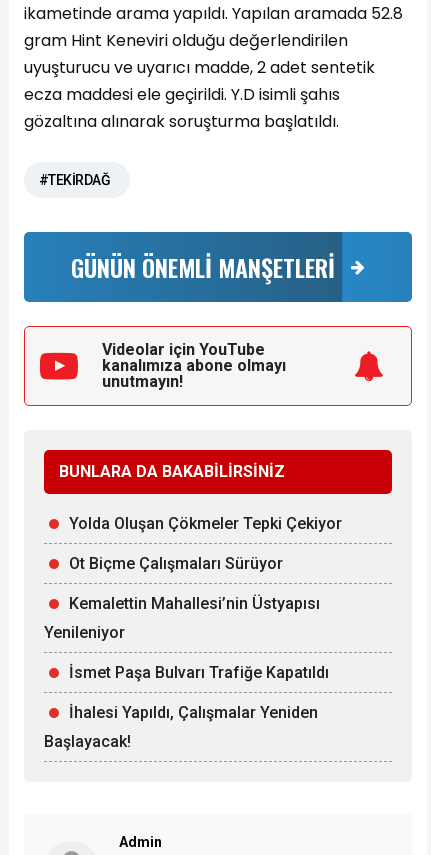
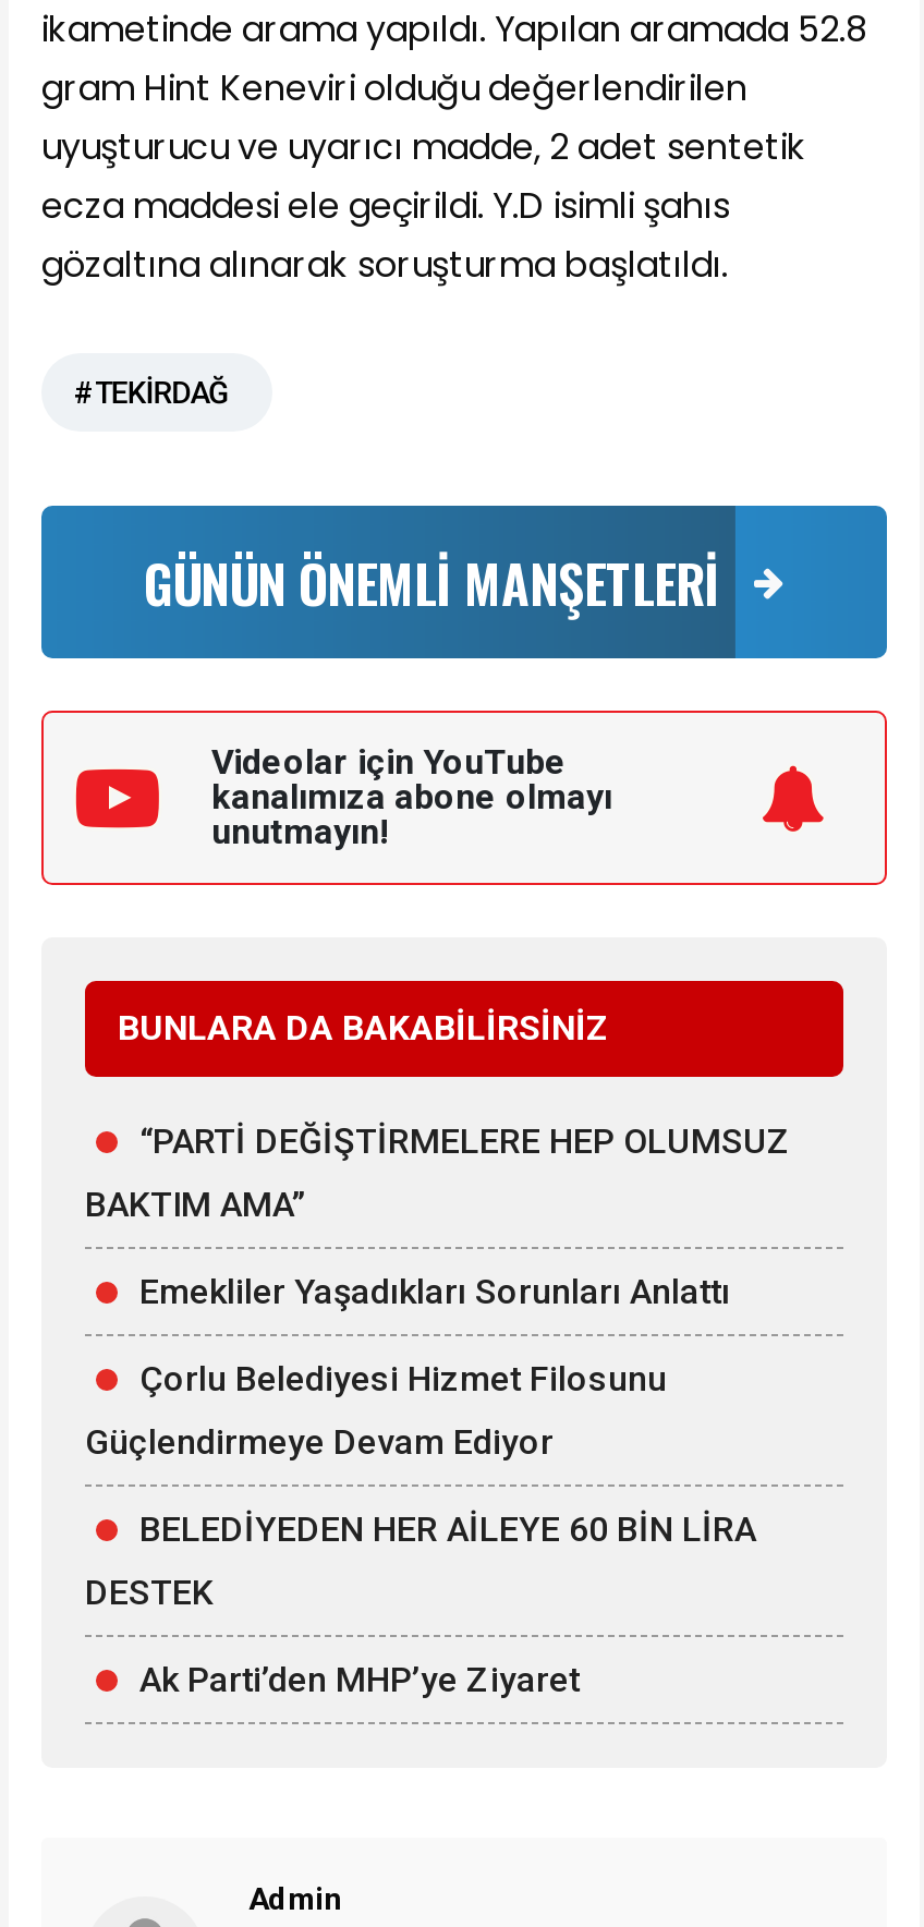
[44,514,342,751] Yolda Oluşan Çökmeler Tepki Çekiyor | Ot Biçme Çalışmaları Sürüyor | Kemalettin Mahallesi’nin Üstyapısı | Yenileniyor | İsmet Paşa Bulvarı Trafiğe Kapatıldı | İhalesi Yapıldı, Çalışmalar Yeniden | Başlayacak! -> [85,1122,791,1701] “PARTİ DEĞİŞTİRMELERE HEP OLUMSUZ | BAKTIM AMA” | Emekliler Yaşadıkları Sorunları Anlattı | Çorlu Belediyesi Hizmet Filosunu | Güçlendirmeye Devam Ediyor | BELEDİYEDEN HER AİLEYE 60 BİN LİRA | DESTEK | Ak Parti’den MHP’ye Ziyaret

